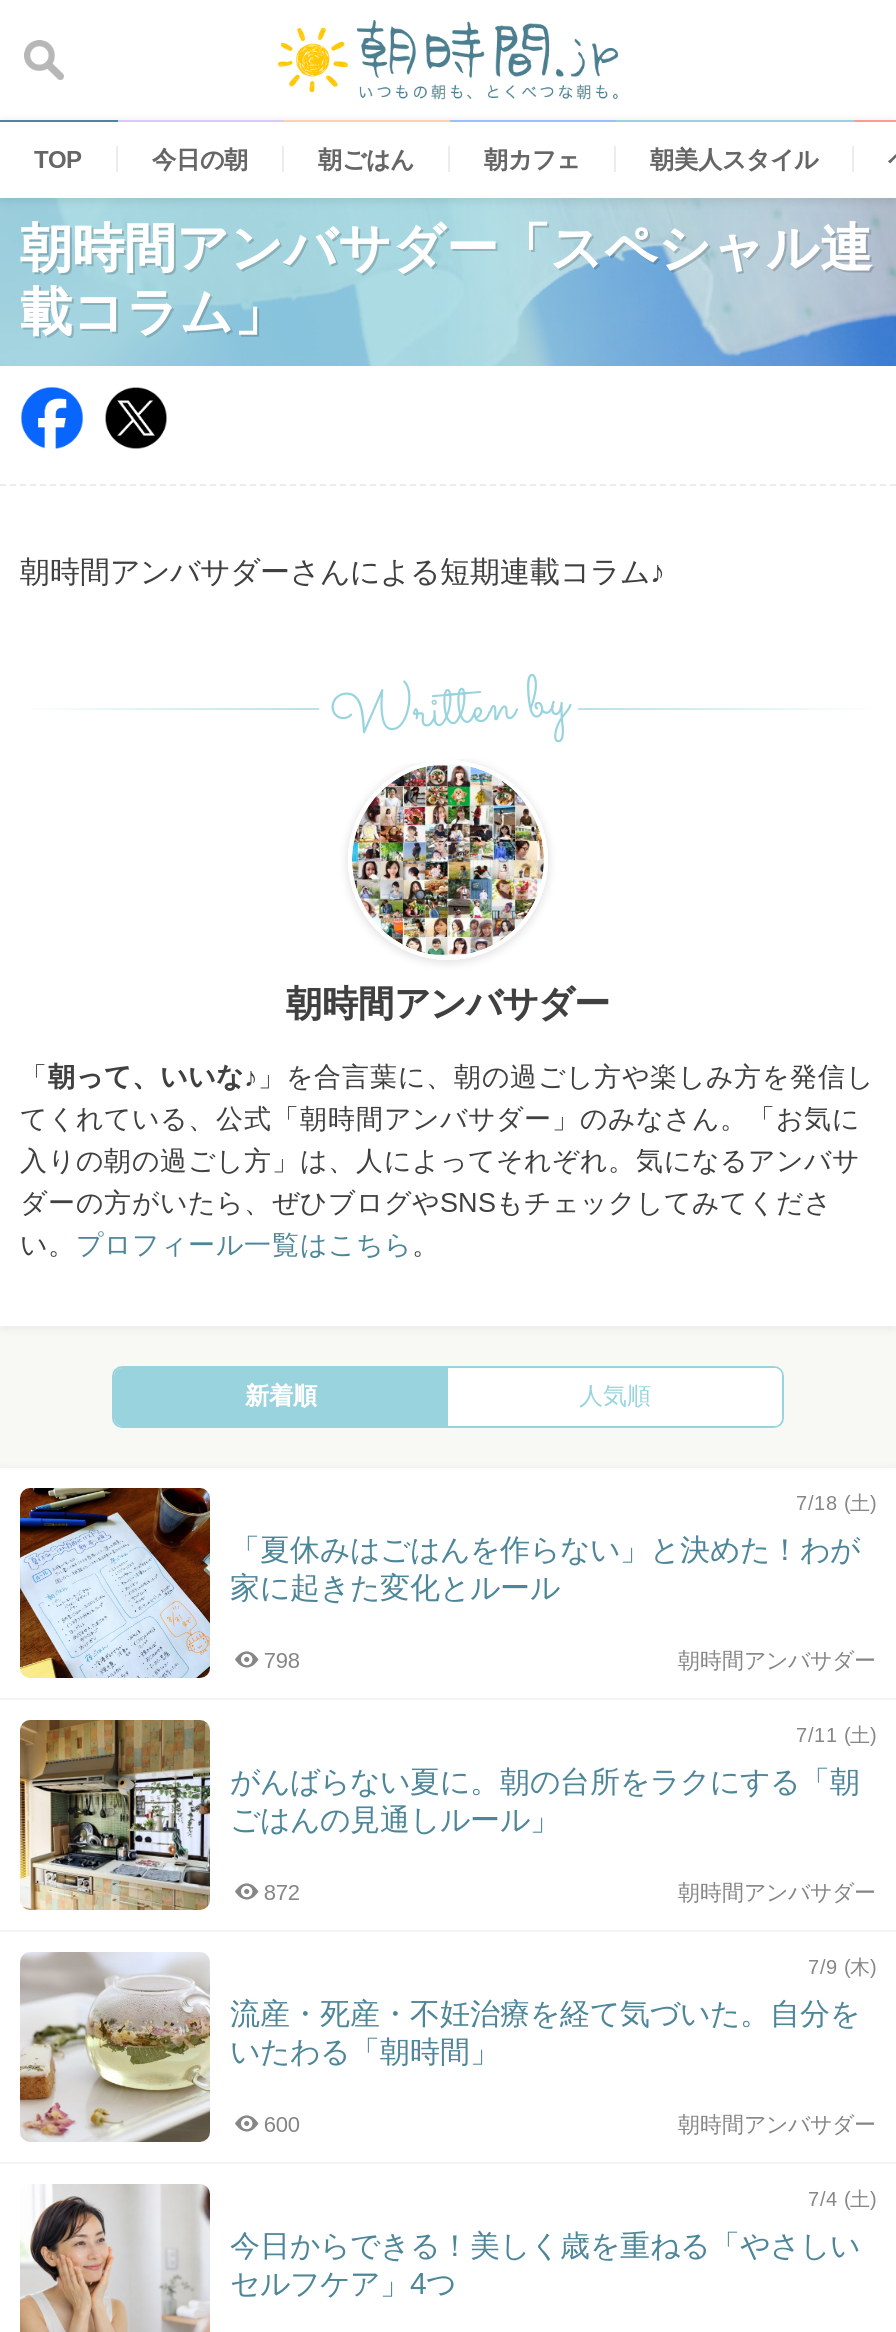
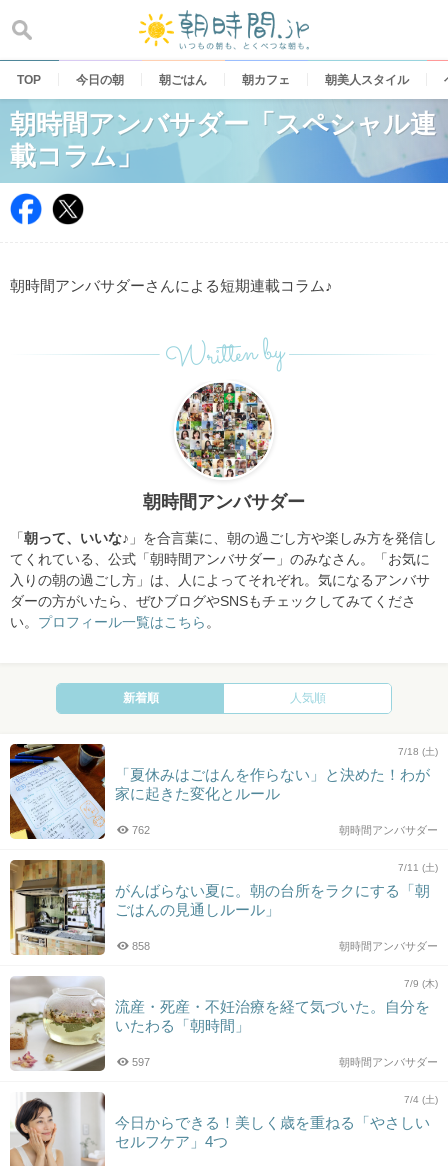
[264,1648,300,1672] 798 -> [132,824,150,836] 762
[264,1880,300,1904] 872 -> [132,940,150,952] 858
[264,2112,300,2136] 600 -> [132,1056,150,1068] 597

